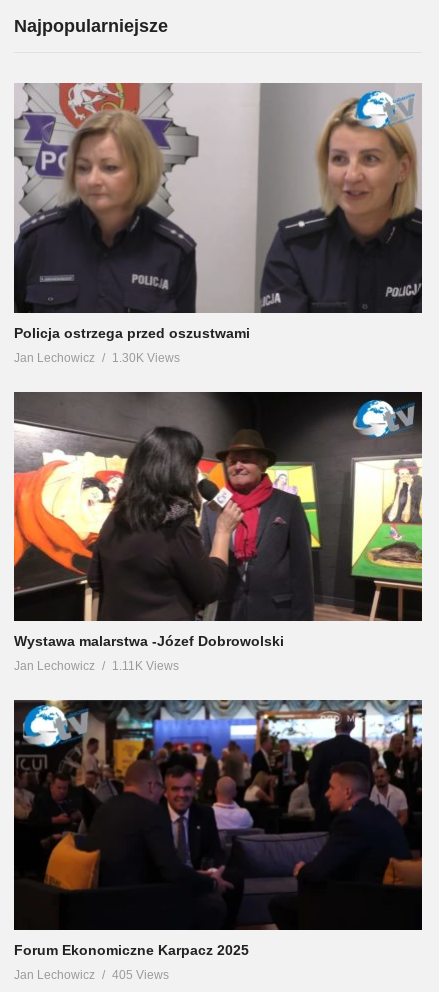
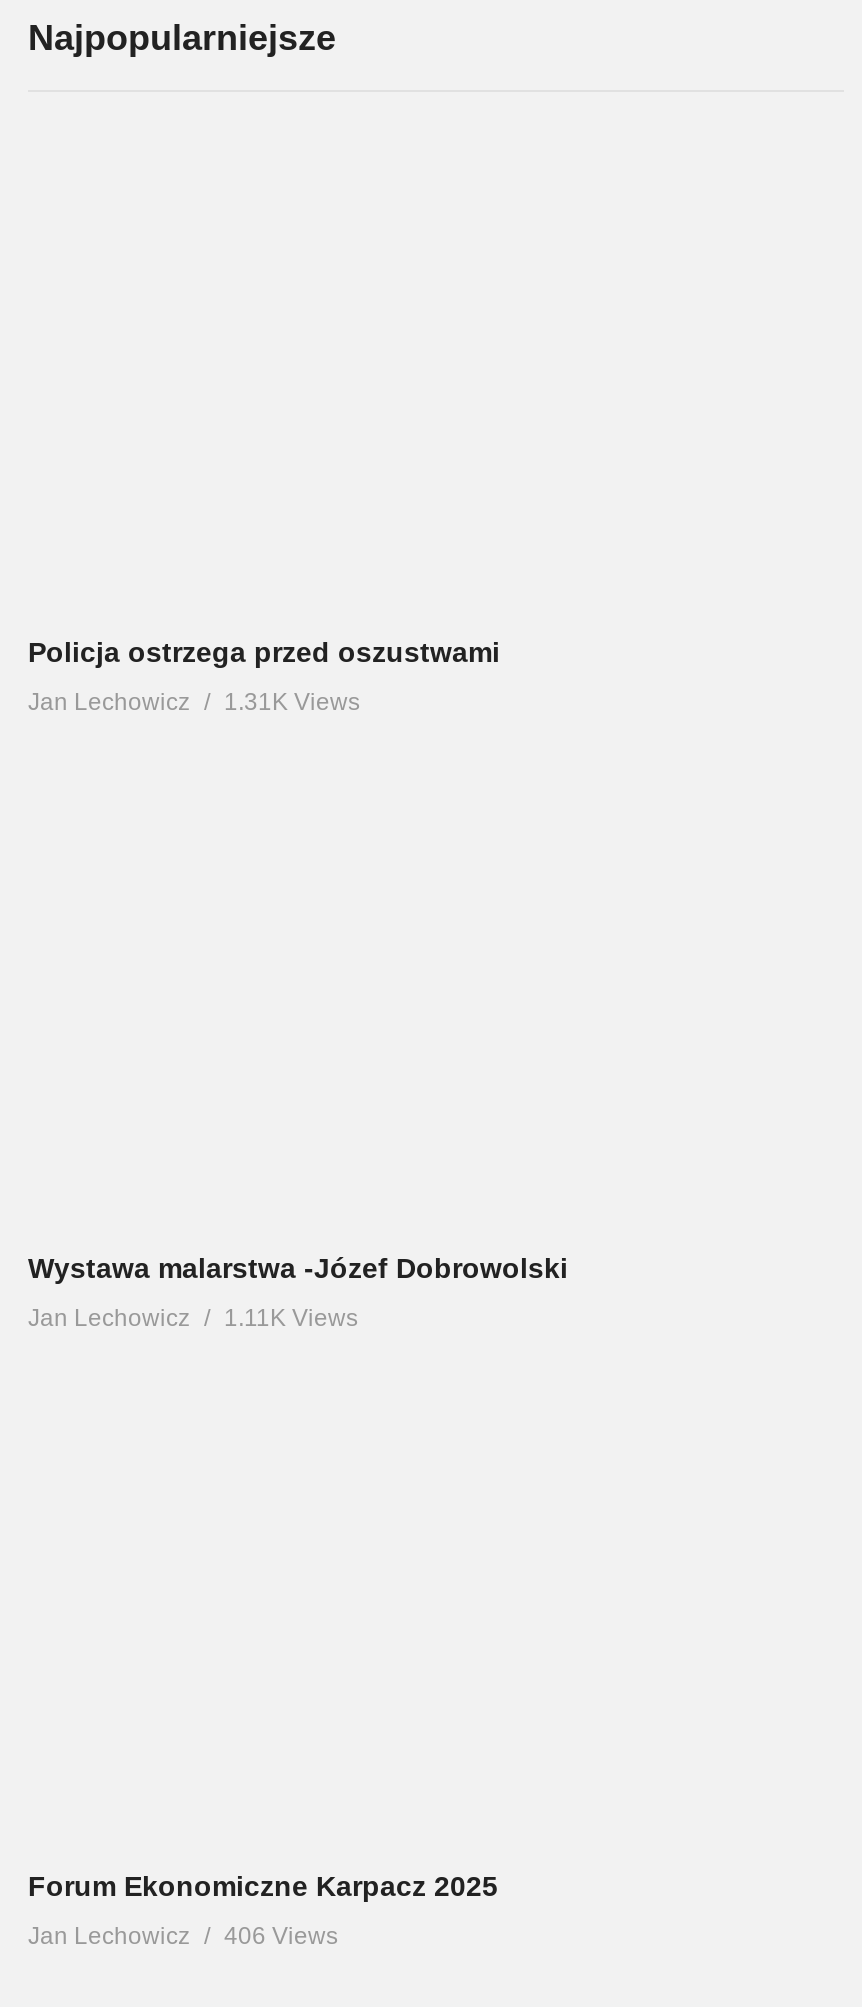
[13,82,423,314] [image] -> none
[14,351,180,365] Jan Lechowicz 1.30K Views -> [28,687,360,715] Jan Lechowicz 1.31K Views
[13,391,423,622] [image] -> none
[13,699,423,931] [image] -> none
[14,968,169,982] Jan Lechowicz 405 Views -> [28,1921,338,1949] Jan Lechowicz 406 Views

